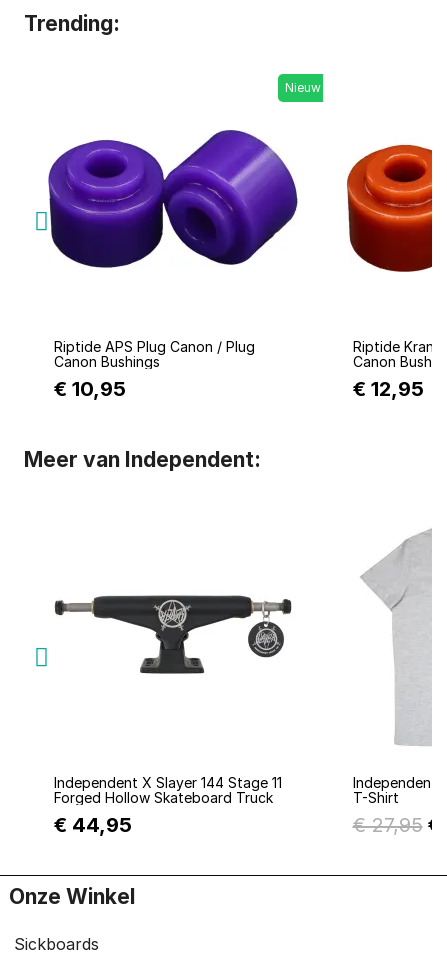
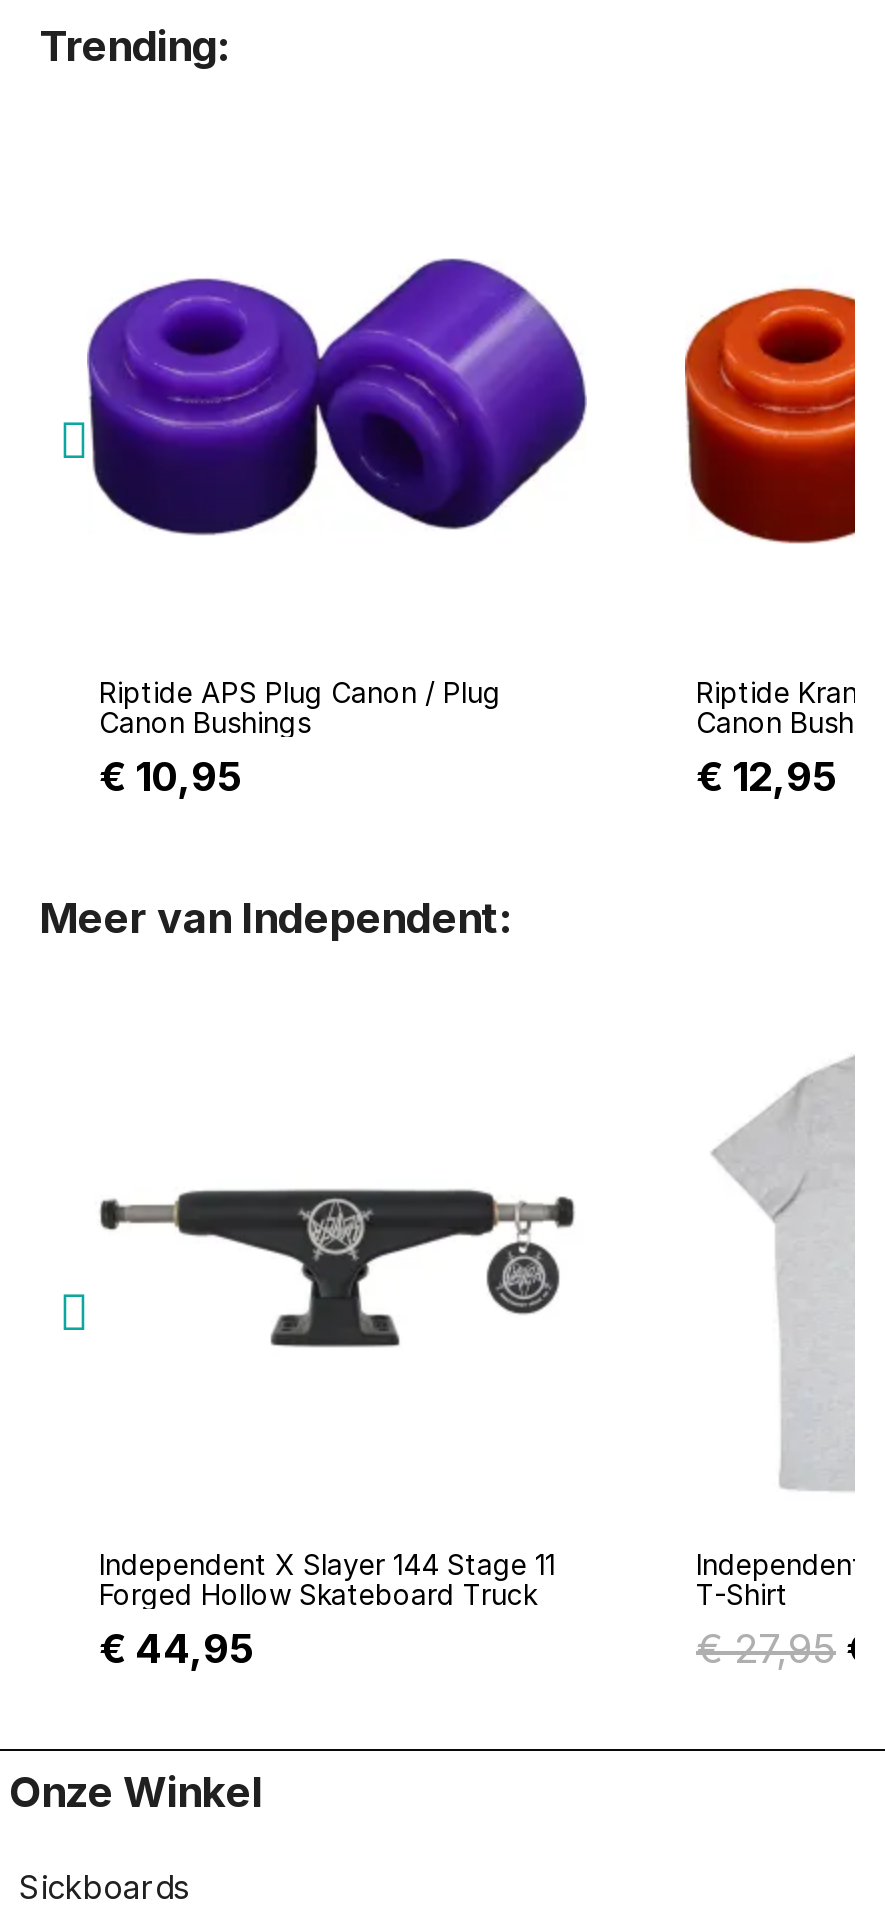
[284,80,320,95] Nieuw -> none

